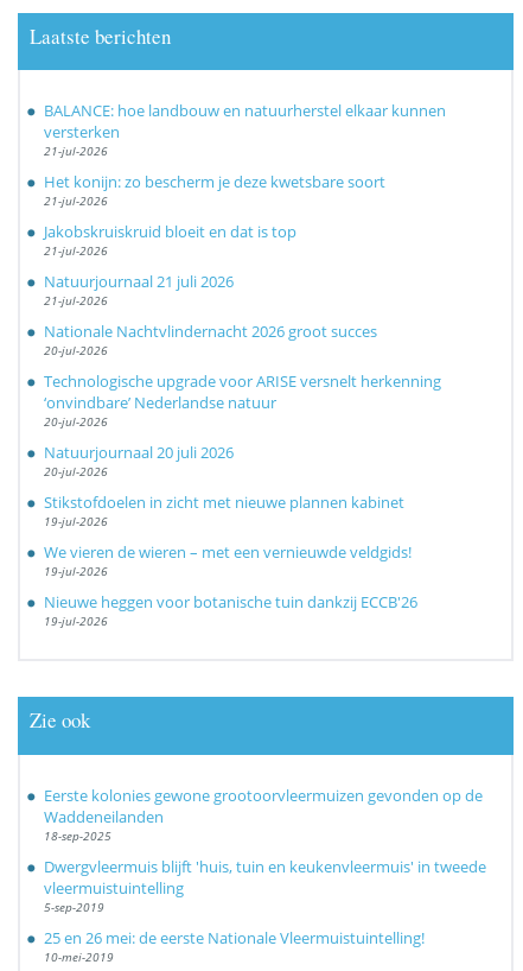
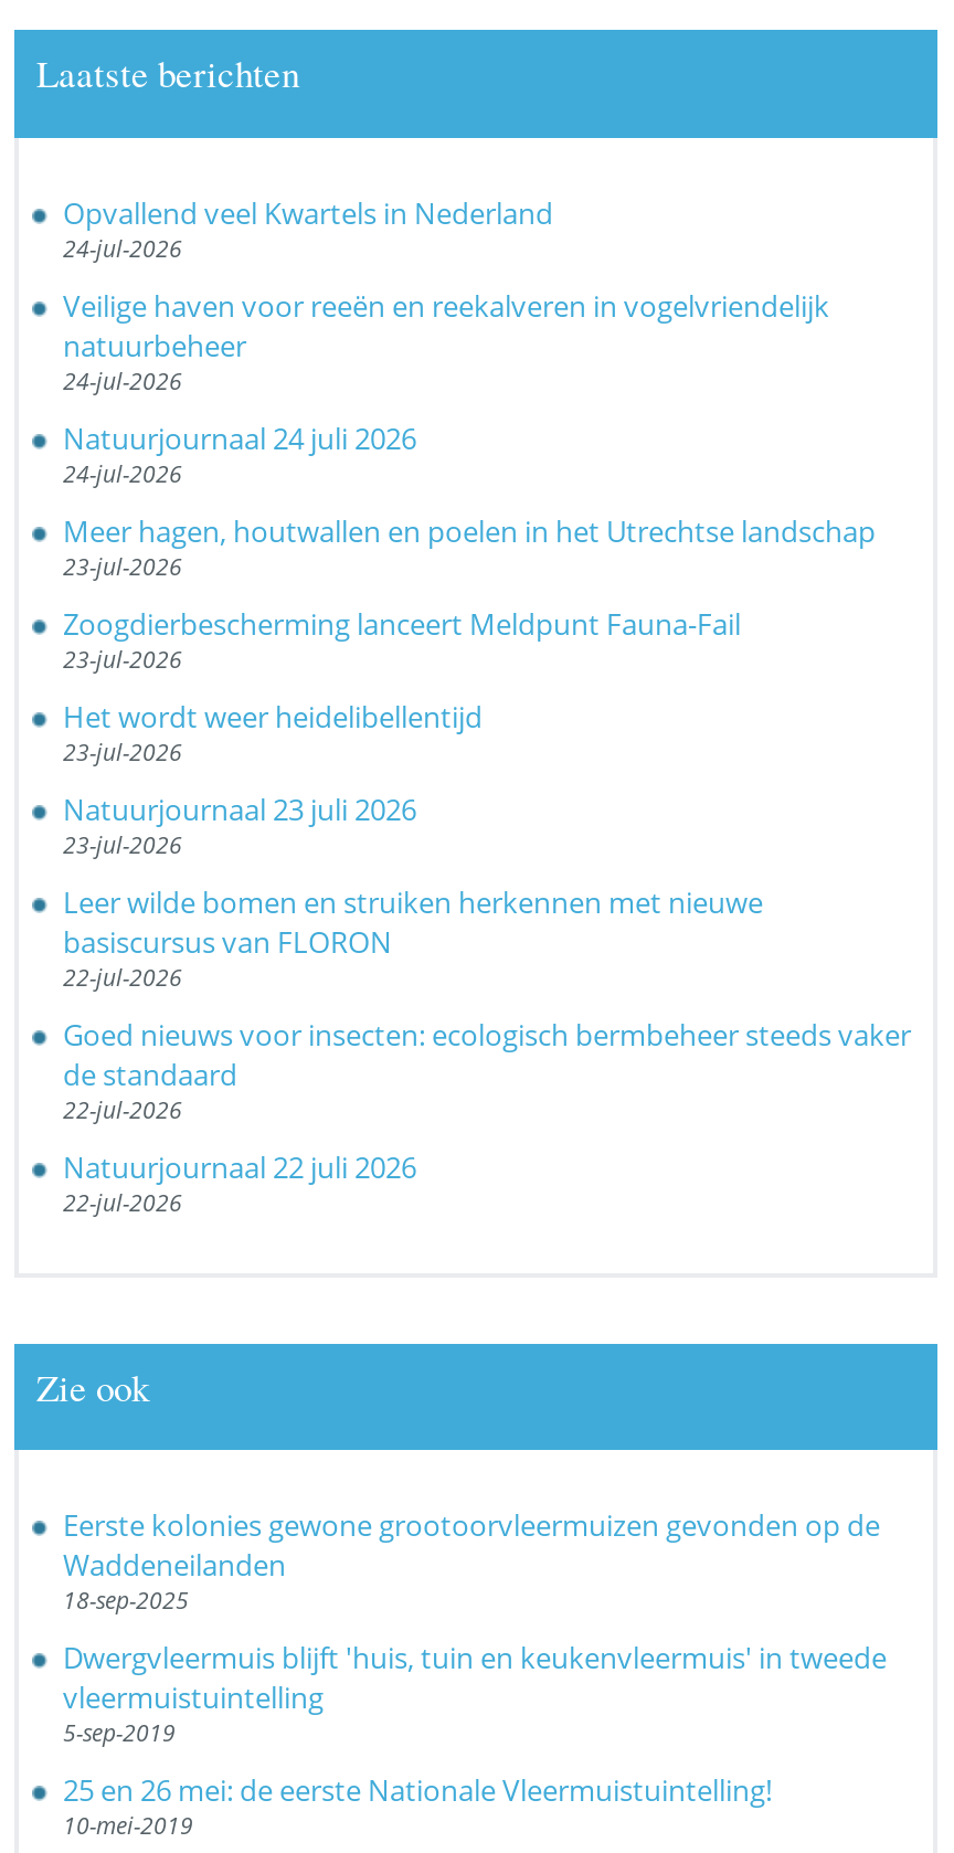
[44,100,446,159] BALANCE: hoe landbouw en natuurherstel elkaar kunnen | versterken | 21-jul-2026 -> [63,193,553,263] Opvallend veel Kwartels in Nederland | 24-jul-2026
[44,171,385,209] Het konijn: zo bescherm je deze kwetsbare soort | 21-jul-2026 -> [63,285,829,396] Veilige haven voor reeën en reekalveren in vogelvriendelijk | natuurbeheer | 24-jul-2026
[44,221,296,259] Jakobskruiskruid bloeit en dat is top | 21-jul-2026 -> [63,418,416,489] Natuurjournaal 24 juli 2026 | 24-jul-2026
[44,271,234,309] Natuurjournaal 21 juli 2026 | 21-jul-2026 -> [63,511,876,581] Meer hagen, houtwallen en poelen in het Utrechtse landschap | 23-jul-2026
[44,321,377,359] Nationale Nachtvlindernacht 2026 groot succes | 20-jul-2026 -> [63,603,741,674] Zoogdierbescherming lanceert Meldpunt Fauna-Fail | 23-jul-2026
[44,371,441,430] Technologische upgrade voor ARISE versnelt herkenning | ‘onvindbare’ Nederlandse natuur | 20-jul-2026 -> [63,696,483,767] Het wordt weer heidelibellentijd | 23-jul-2026
[44,442,234,480] Natuurjournaal 20 juli 2026 | 20-jul-2026 -> [63,789,416,860] Natuurjournaal 23 juli 2026 | 23-jul-2026
[44,492,404,530] Stikstofdoelen in zicht met nieuwe plannen kabinet | 19-jul-2026 -> [63,882,763,992] Leer wilde bomen en struiken herkennen met nieuwe | basiscursus van FLORON | 22-jul-2026
[44,542,412,580] We vieren de wieren – met een vernieuwde veldgids! | 19-jul-2026 -> [63,1014,911,1125] Goed nieuws voor insecten: ecologisch bermbeheer steeds vaker | de standaard | 22-jul-2026
[44,591,417,629] Nieuwe heggen voor botanische tuin dankzij ECCB'26 | 19-jul-2026 -> [63,1147,416,1217] Natuurjournaal 22 juli 2026 | 22-jul-2026

